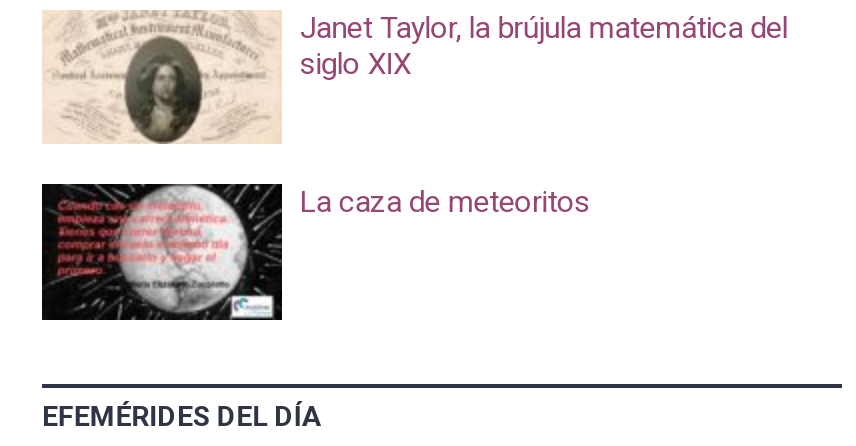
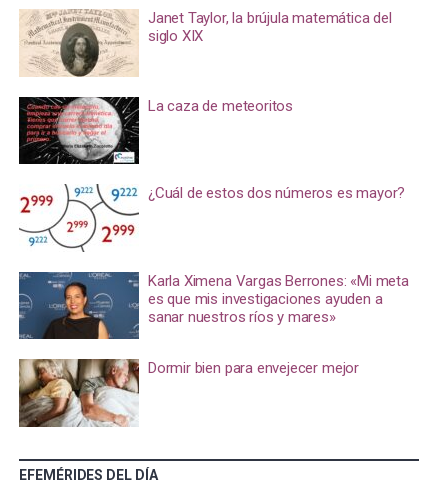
none -> [18,271,409,377] [image] | Karla Ximena Vargas Berrones: «Mi meta | es que mis investigaciones ayuden a | sanar nuestros ríos y mares» | Dormir bien para envejecer mejor
none -> [18,358,139,428] [image]
none -> [19,183,405,253] [image] | ¿Cuál de estos dos números es mayor?

